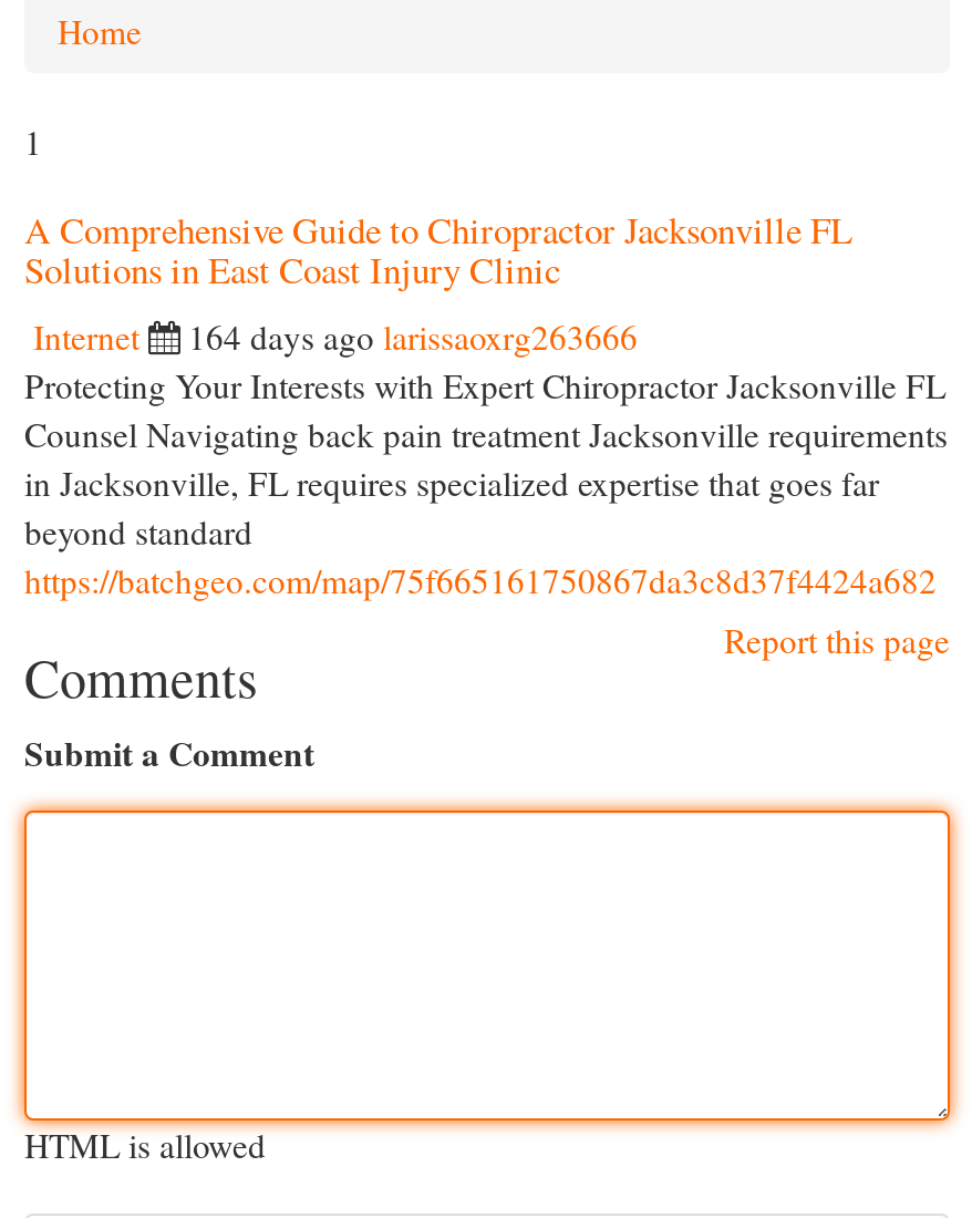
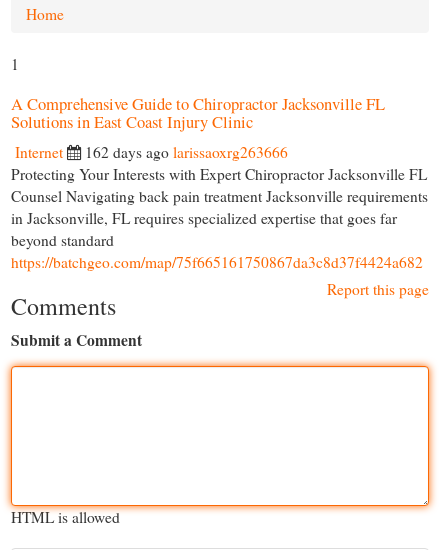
[188,314,638,359] 164 days ago larissaoxrg263666 -> [85,142,288,162] 162 days ago larissaoxrg263666

